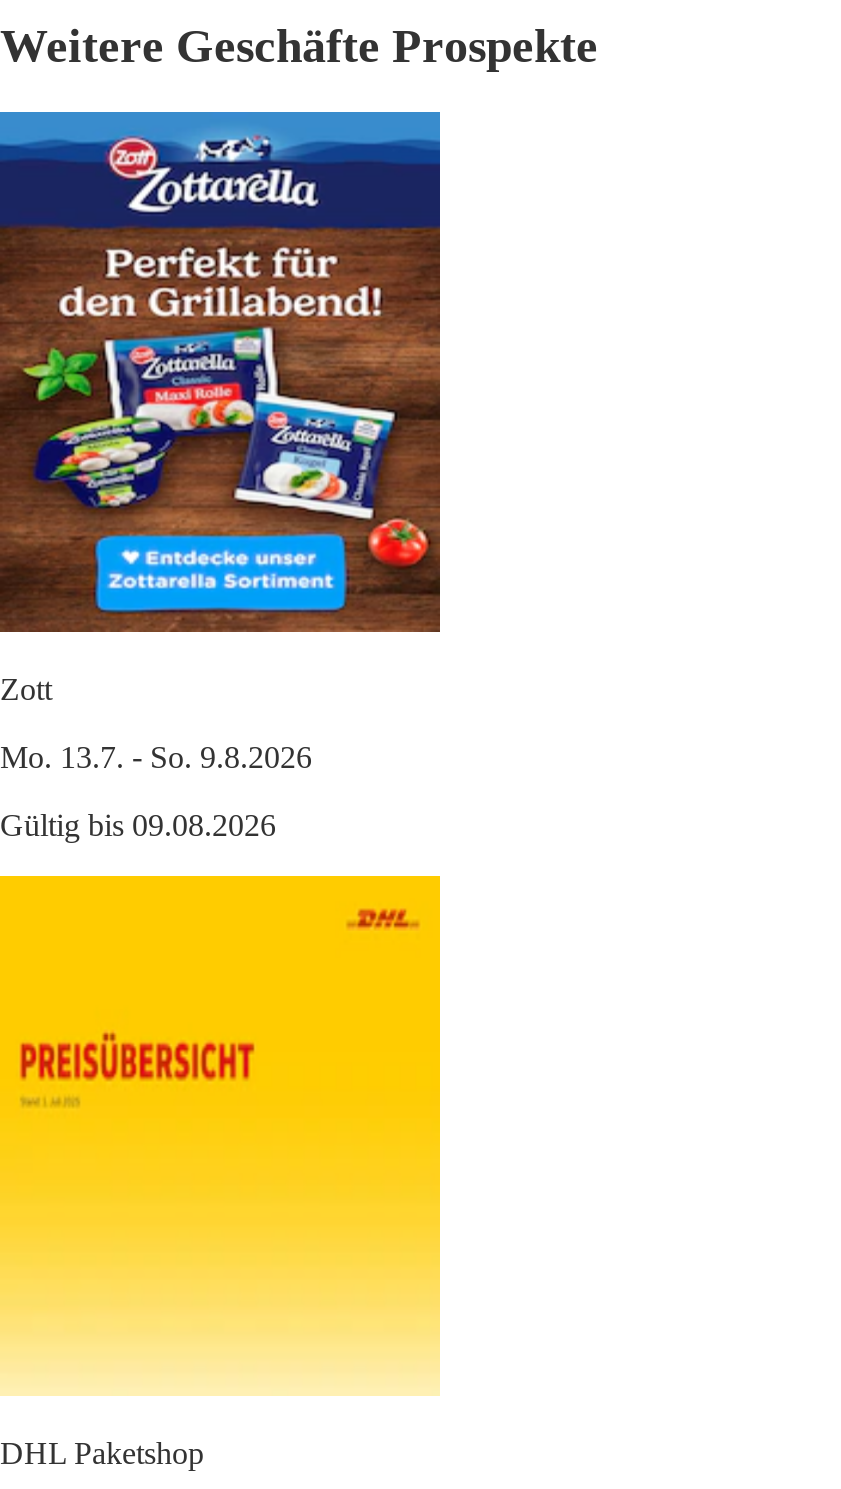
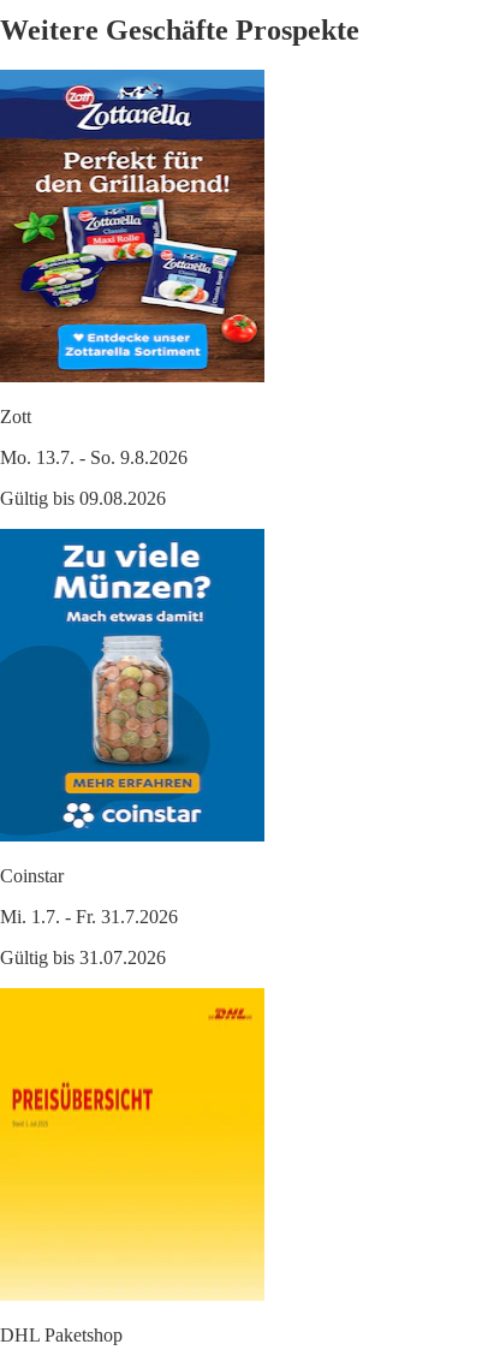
none -> [0,530,266,968] [image] | Coinstar | Mi. 1.7. - Fr. 31.7.2026 | Gültig bis 31.07.2026

